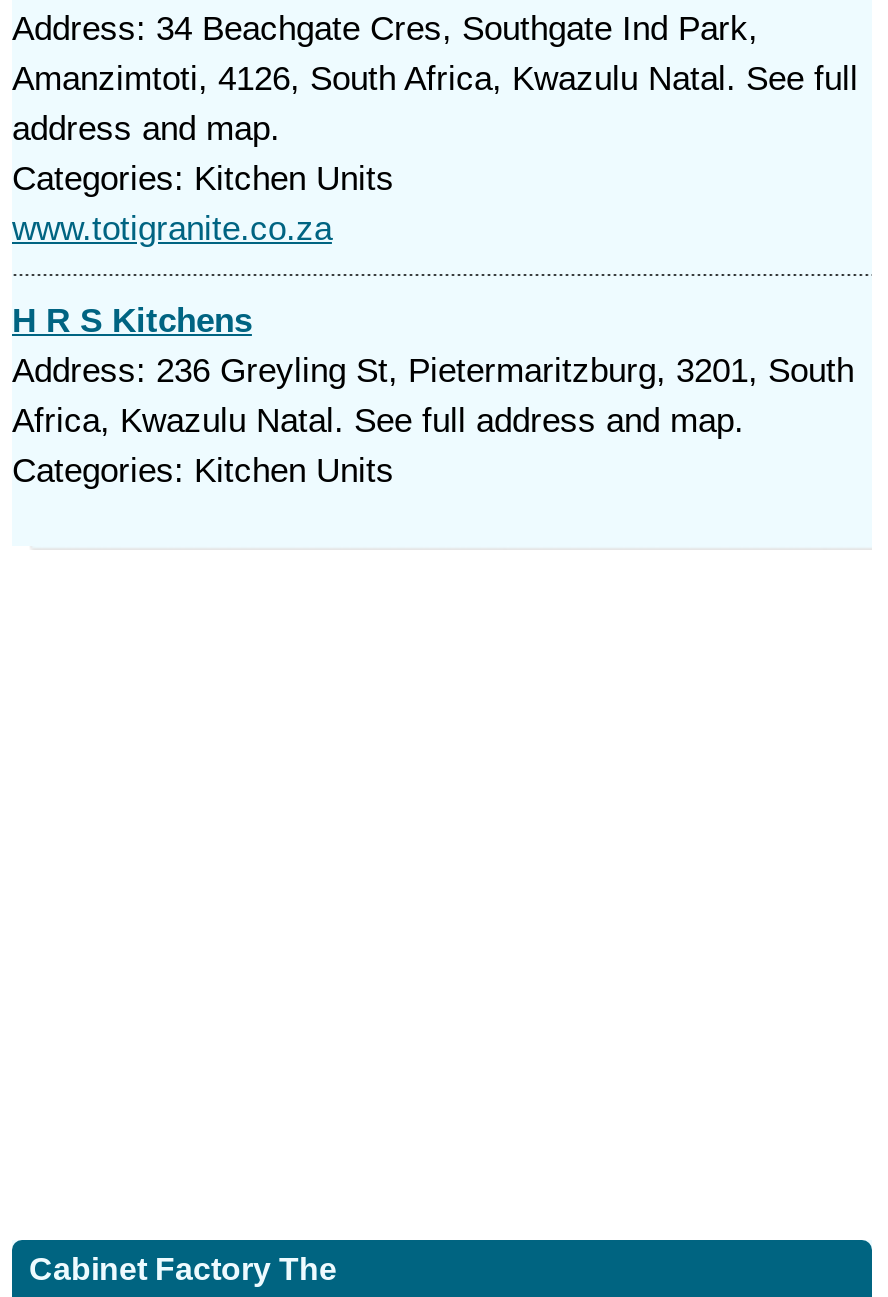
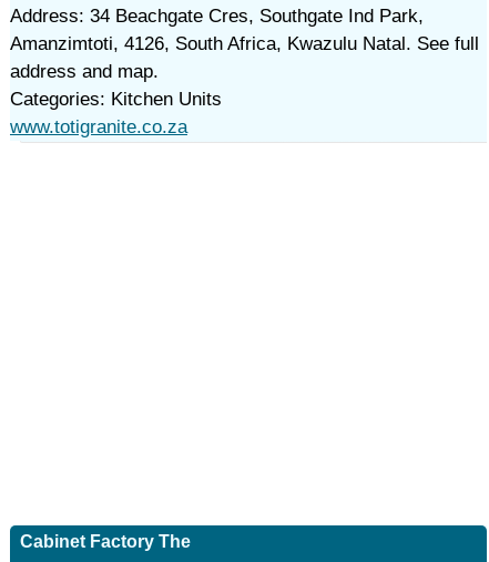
[12,302,854,490] H R S Kitchens | Address: 236 Greyling St, Pietermaritzburg, 3201, South | Africa, Kwazulu Natal. See full address and map. | Categories: Kitchen Units -> none

